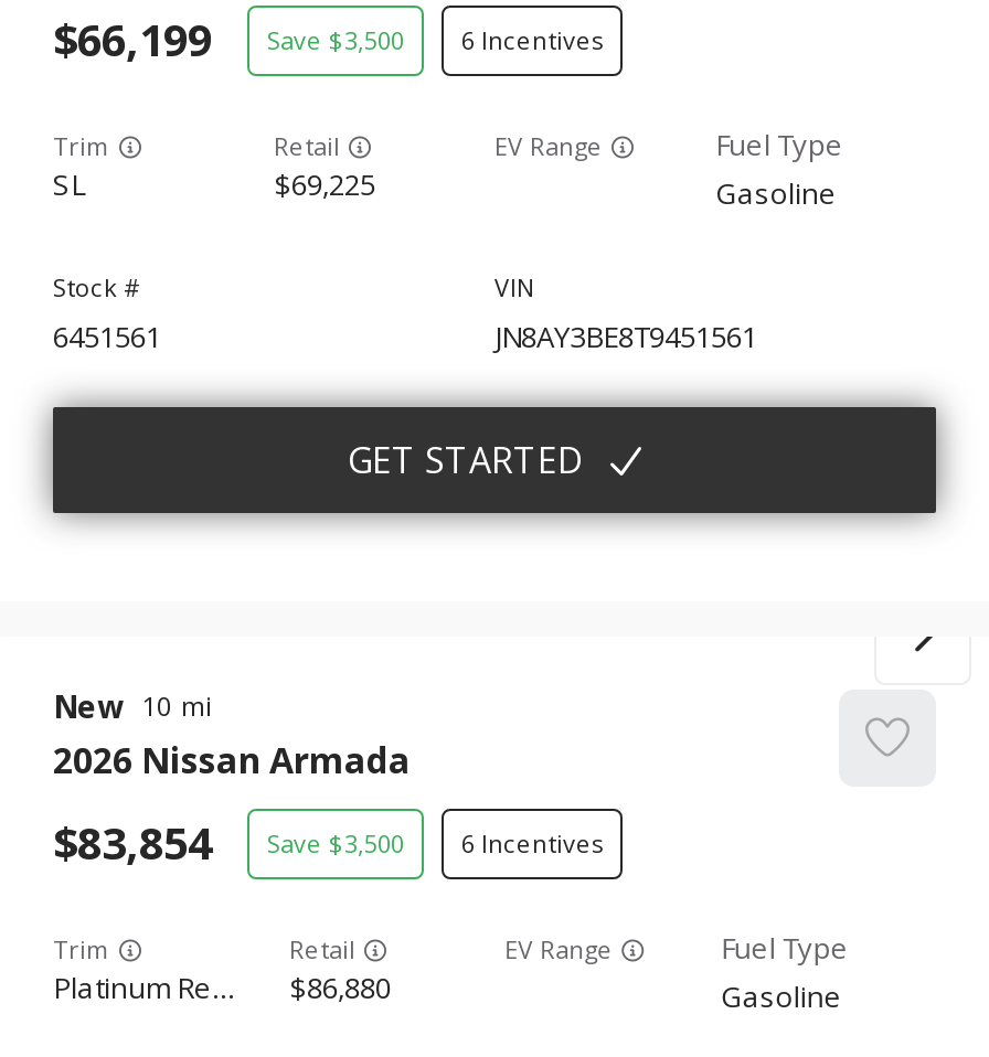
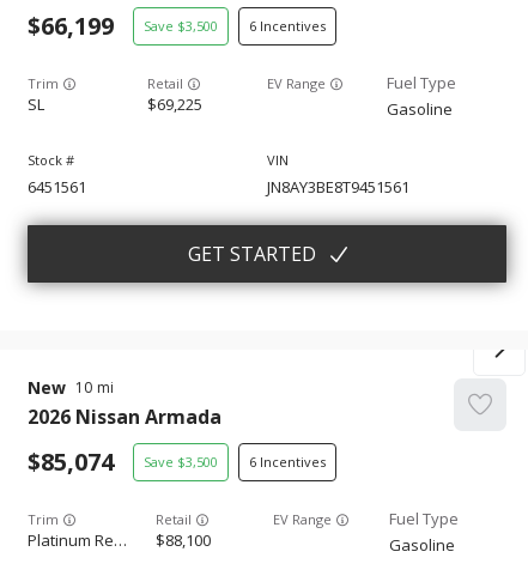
[77,813,212,873] 83,854 -> [41,445,114,478] 85,074
[307,968,391,1007] 86,880 -> [165,529,211,551] 88,100

